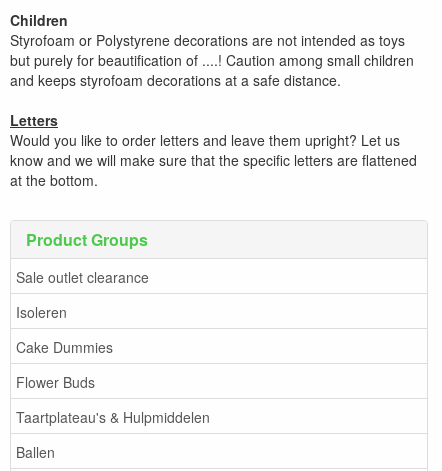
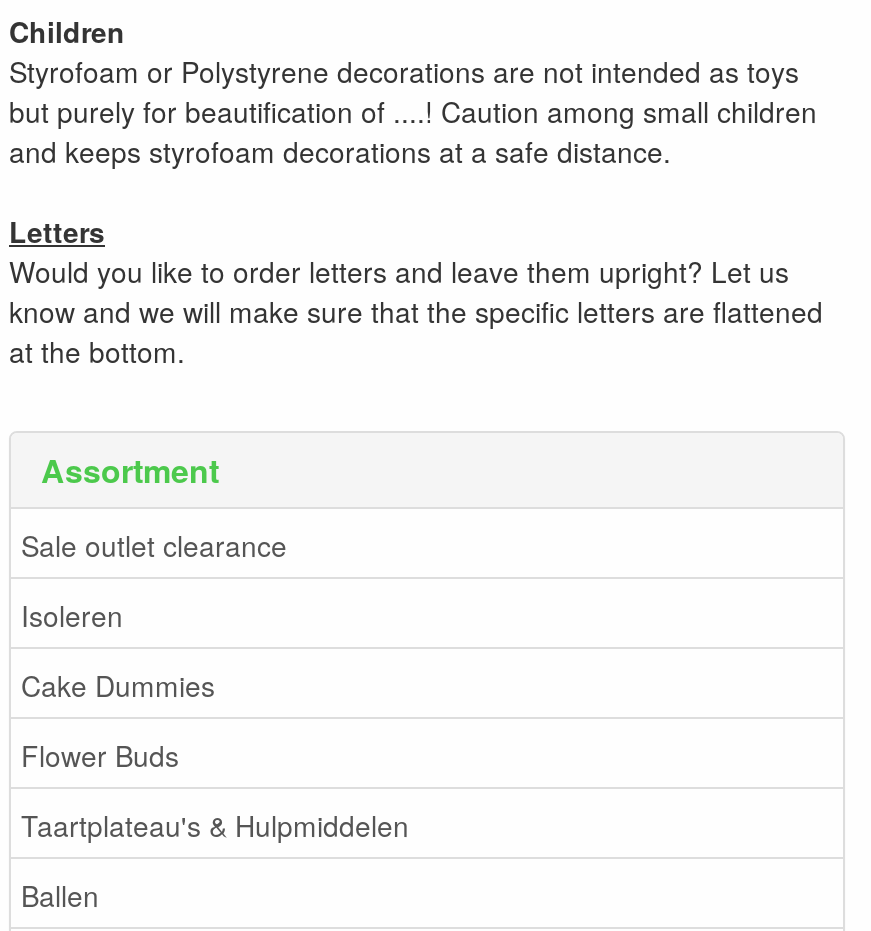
[26,228,148,251] Product Groups -> [41,447,219,493] Assortment

